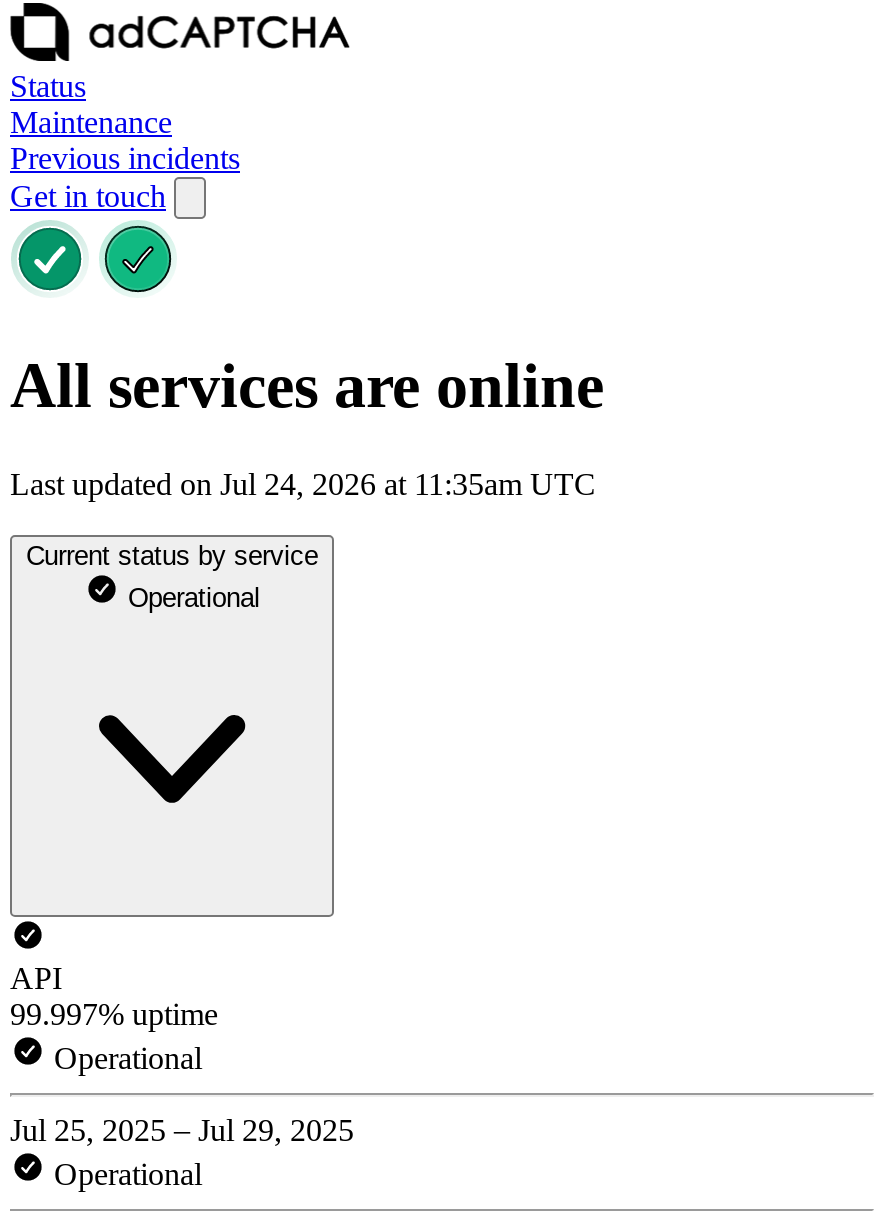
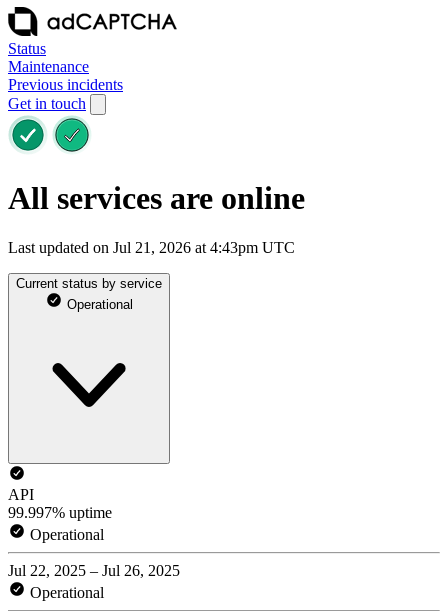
[10,467,596,501] Last updated on Jul 24, 2026 at 11:35am UTC -> [8,239,295,256] Last updated on Jul 21, 2026 at 4:43pm UTC
[10,1113,354,1147] Jul 25, 2025 – Jul 29, 2025 -> [8,562,180,579] Jul 22, 2025 – Jul 26, 2025

